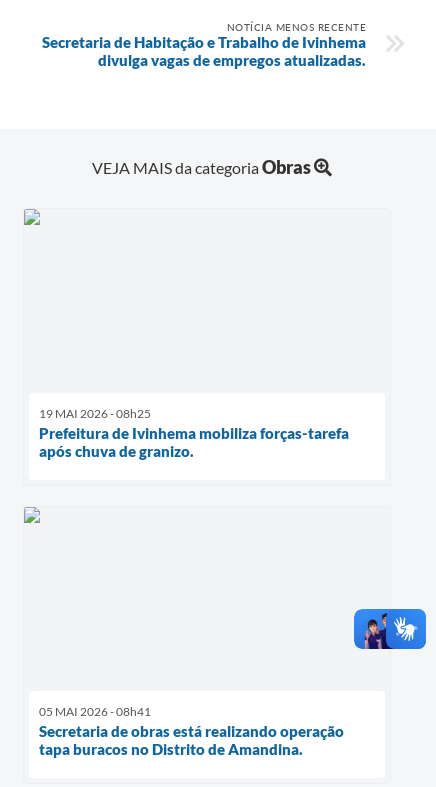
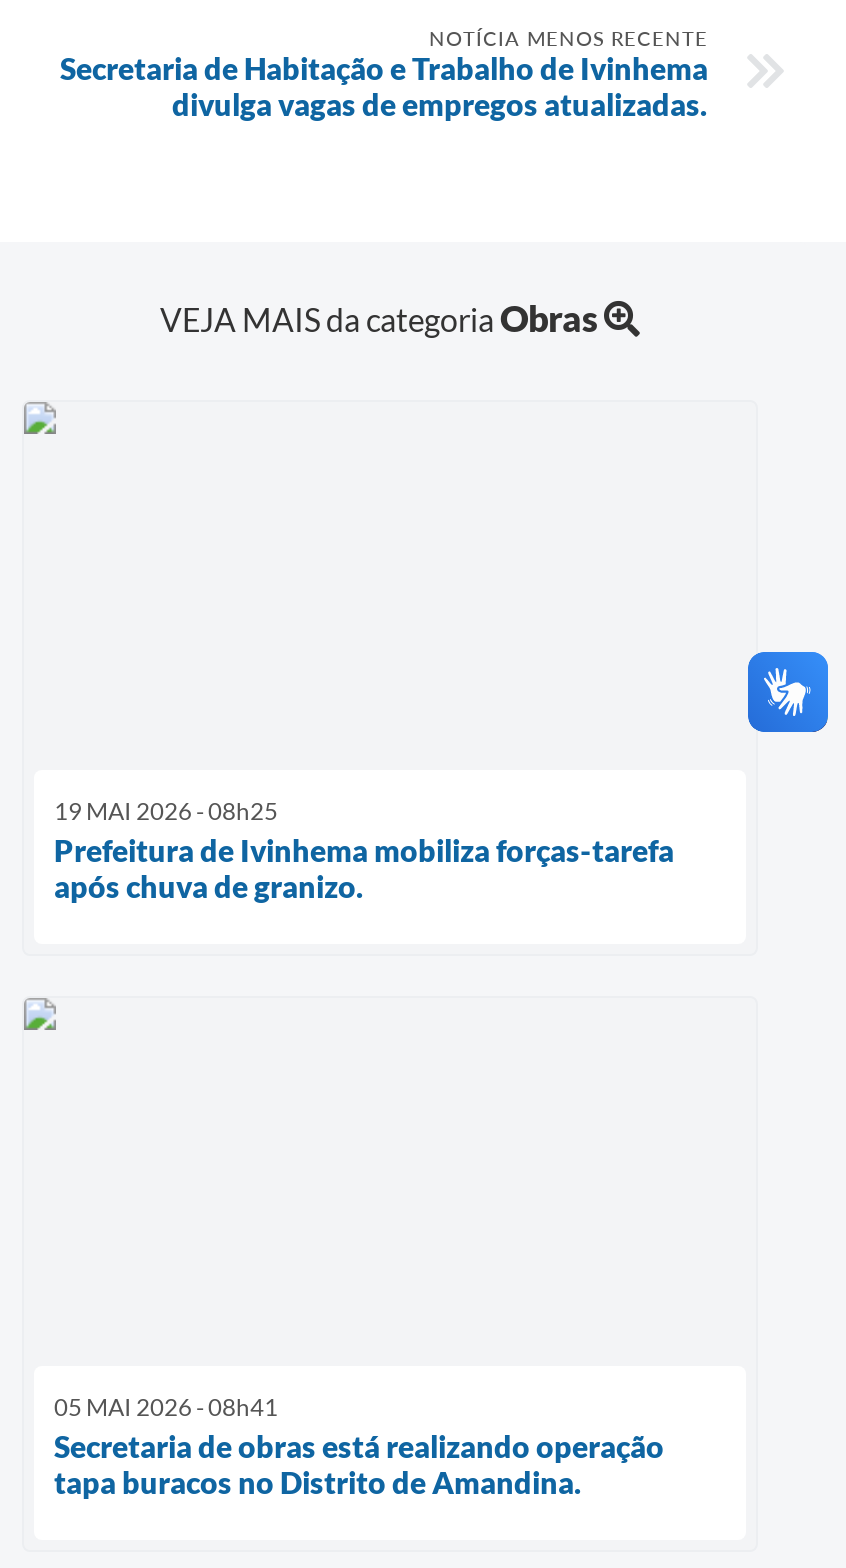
none -> [746,650,830,734] [image]
[353,608,427,650] [image] -> none

